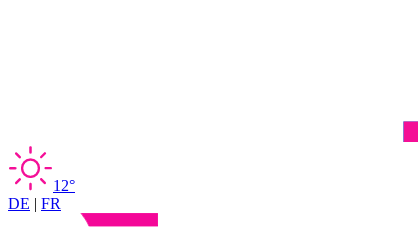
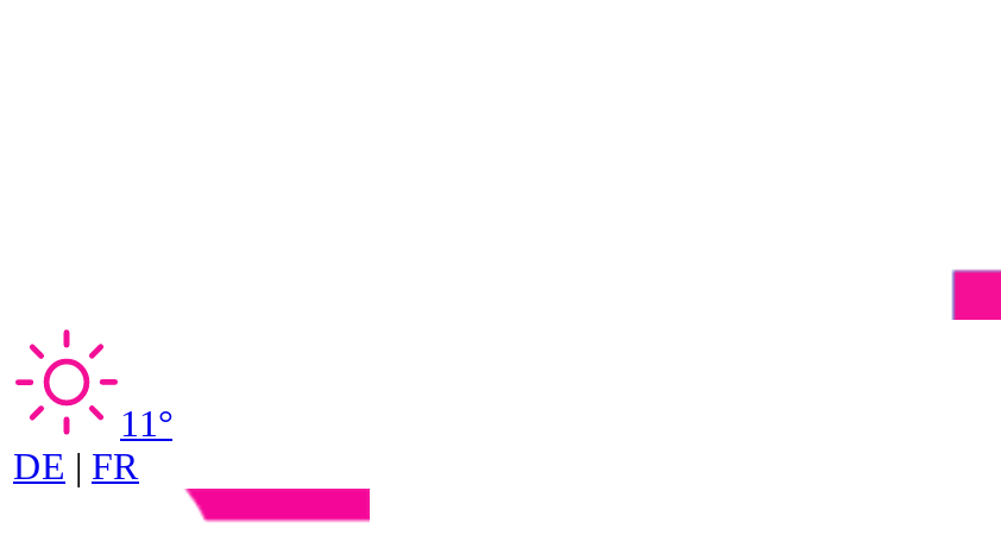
[53,177,75,194] 12° -> [120,403,172,443] 11°

